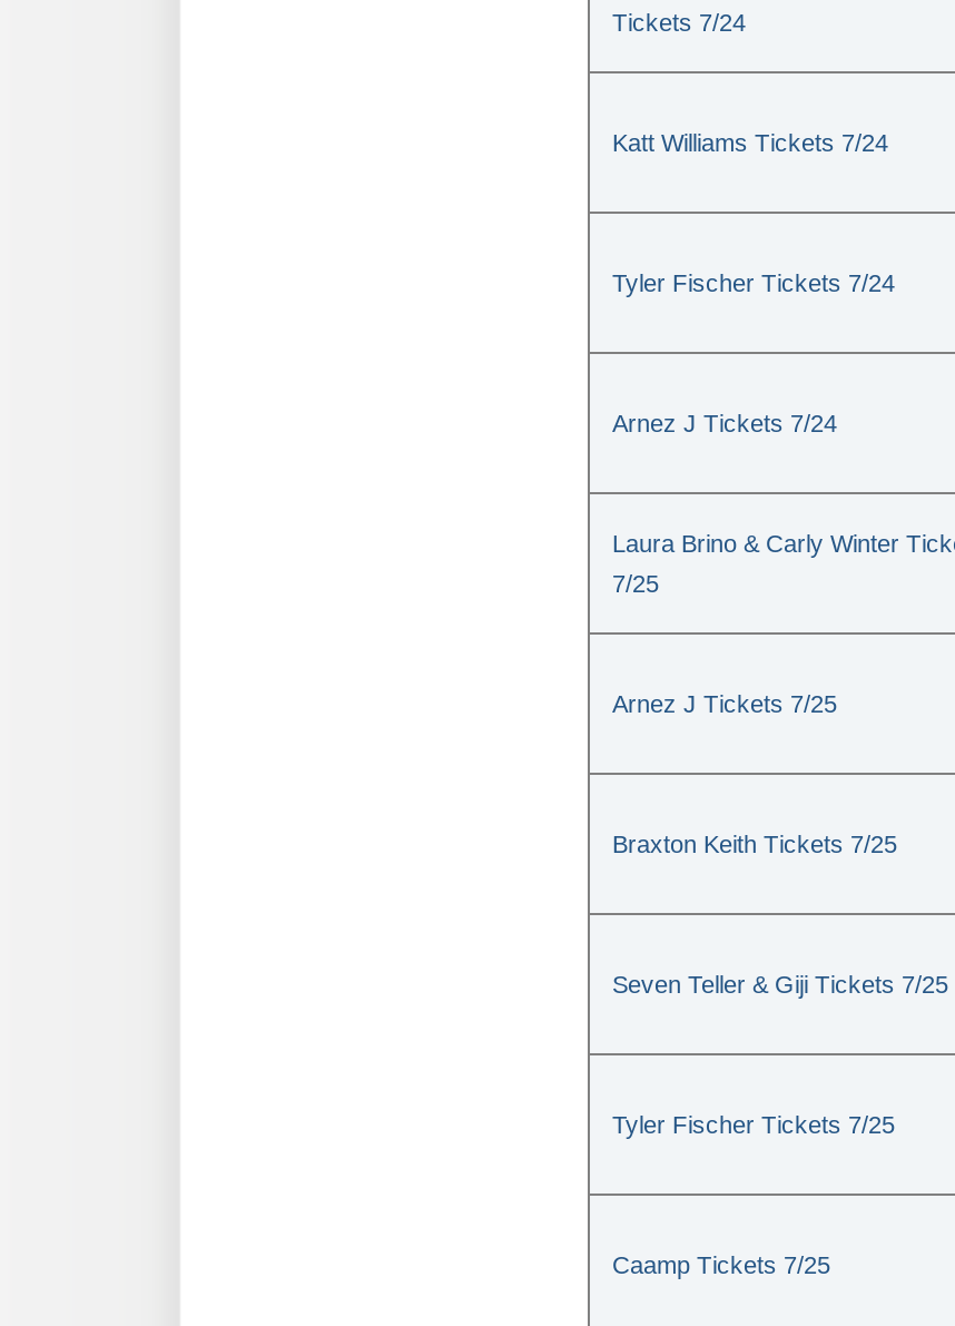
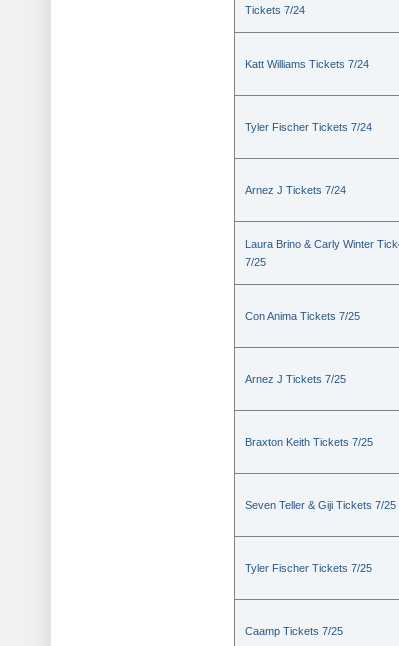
none -> [245,310,360,322] Con Anima Tickets 7/25

